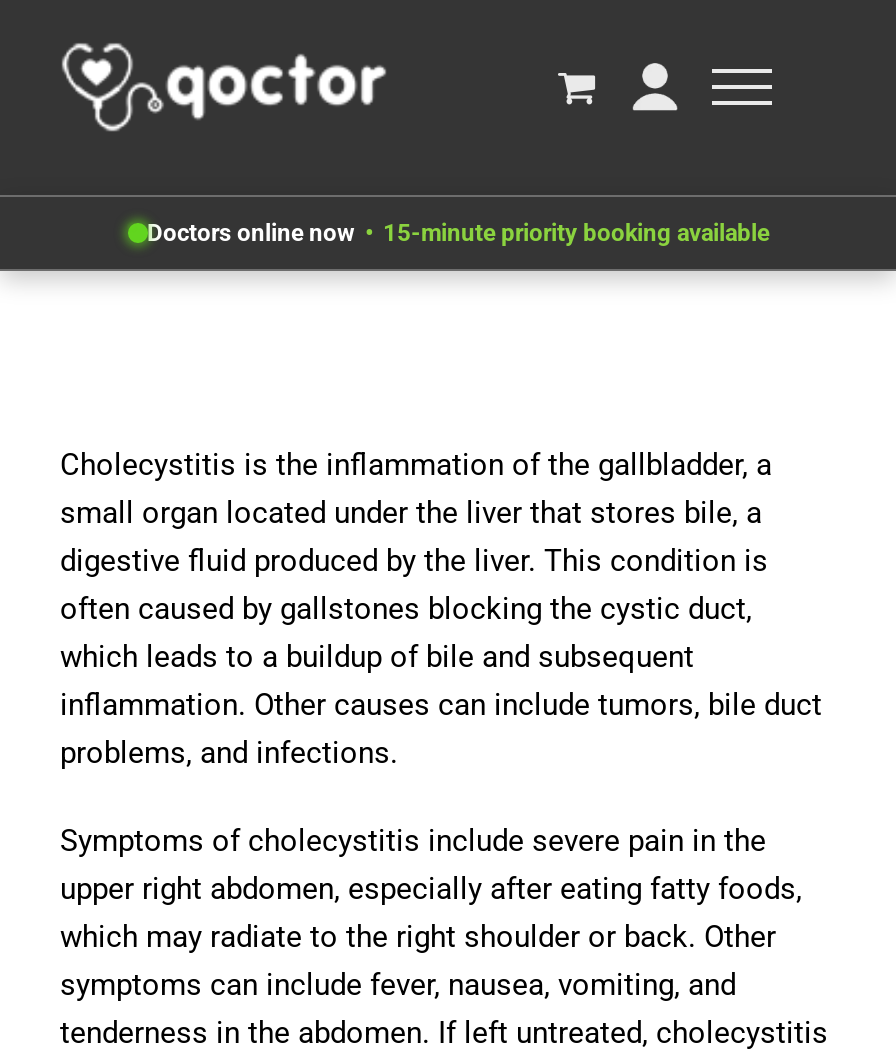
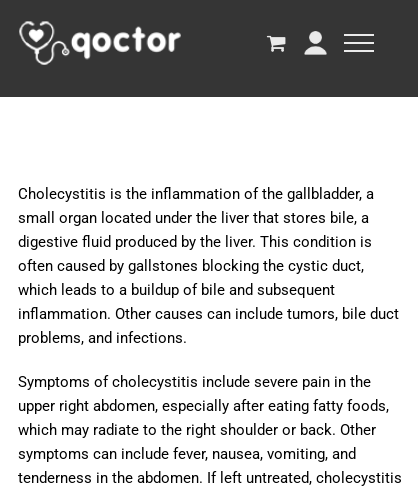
[147,220,769,248] Doctors online now | 15-minute priority booking available -> none

